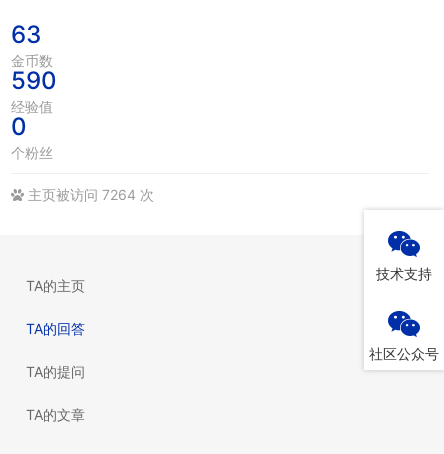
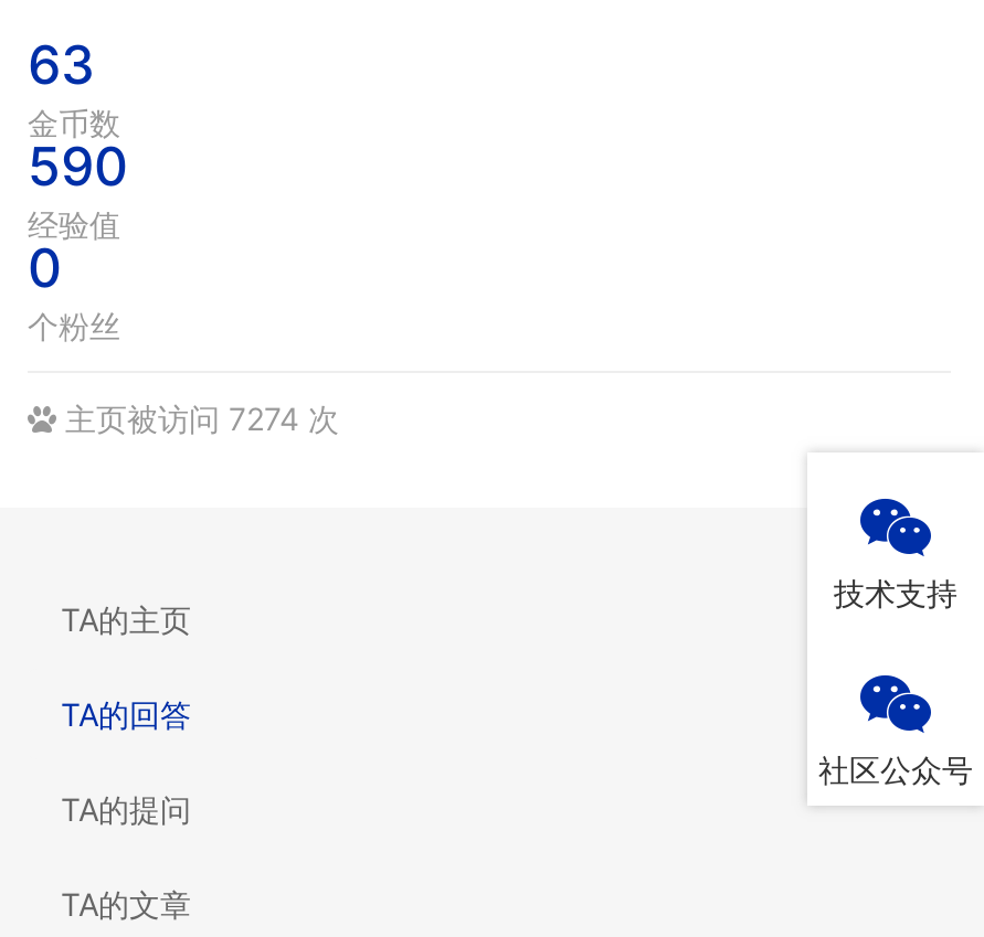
[24,186,154,203] 主页被访问 7264 次 -> [56,400,339,437] 主页被访问 7274 次

